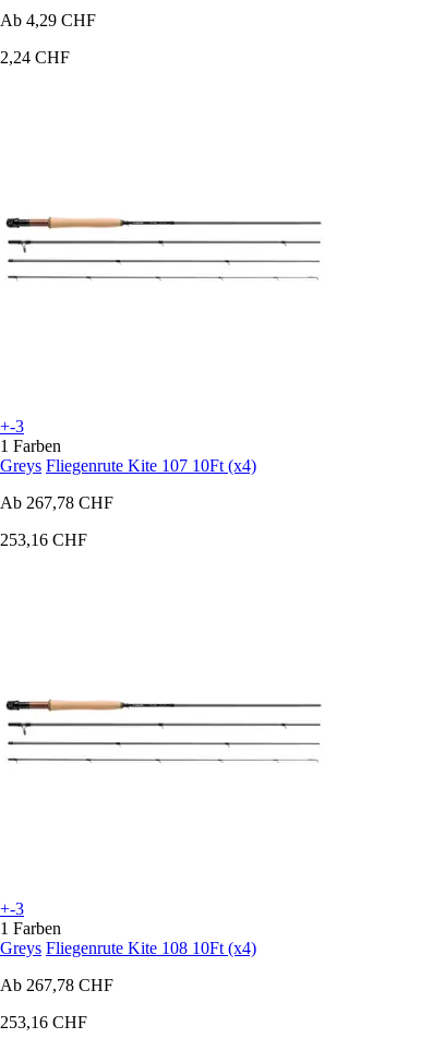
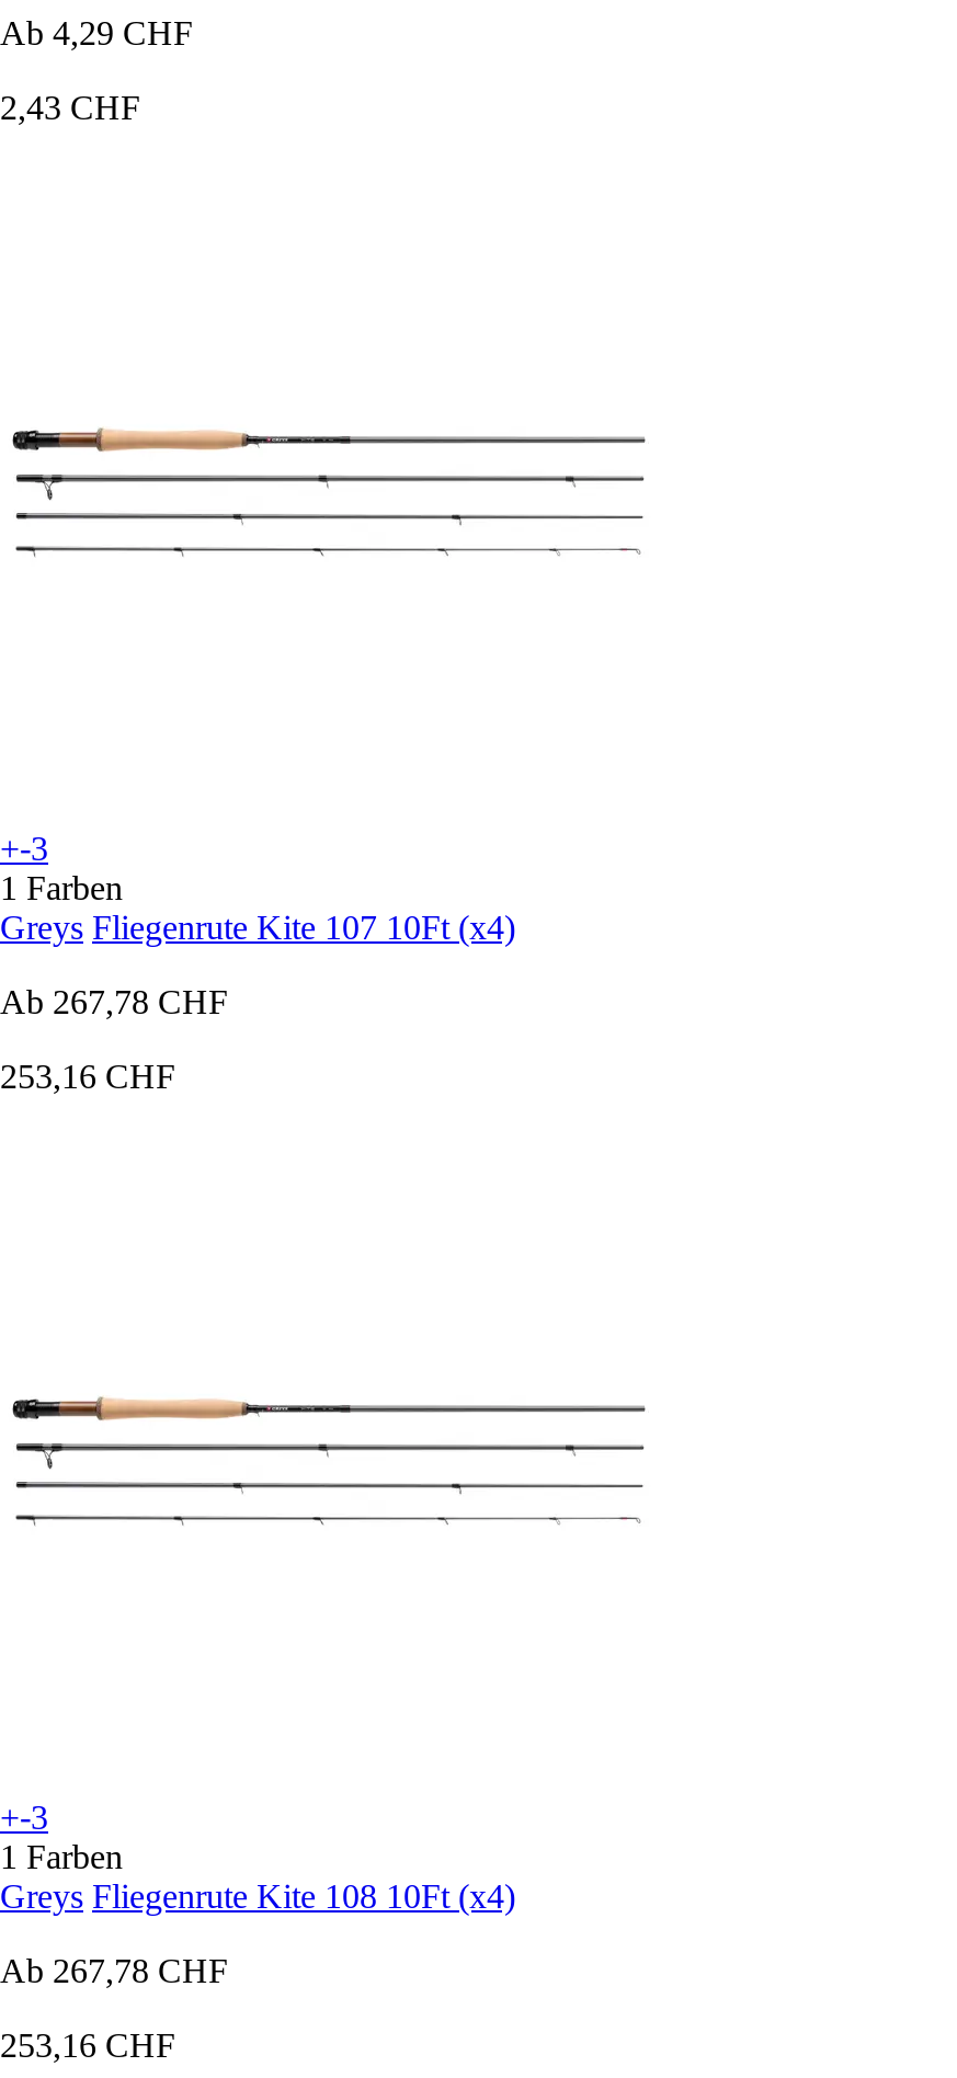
[0,47,70,66] 2,24 CHF -> [0,88,140,125] 2,43 CHF

